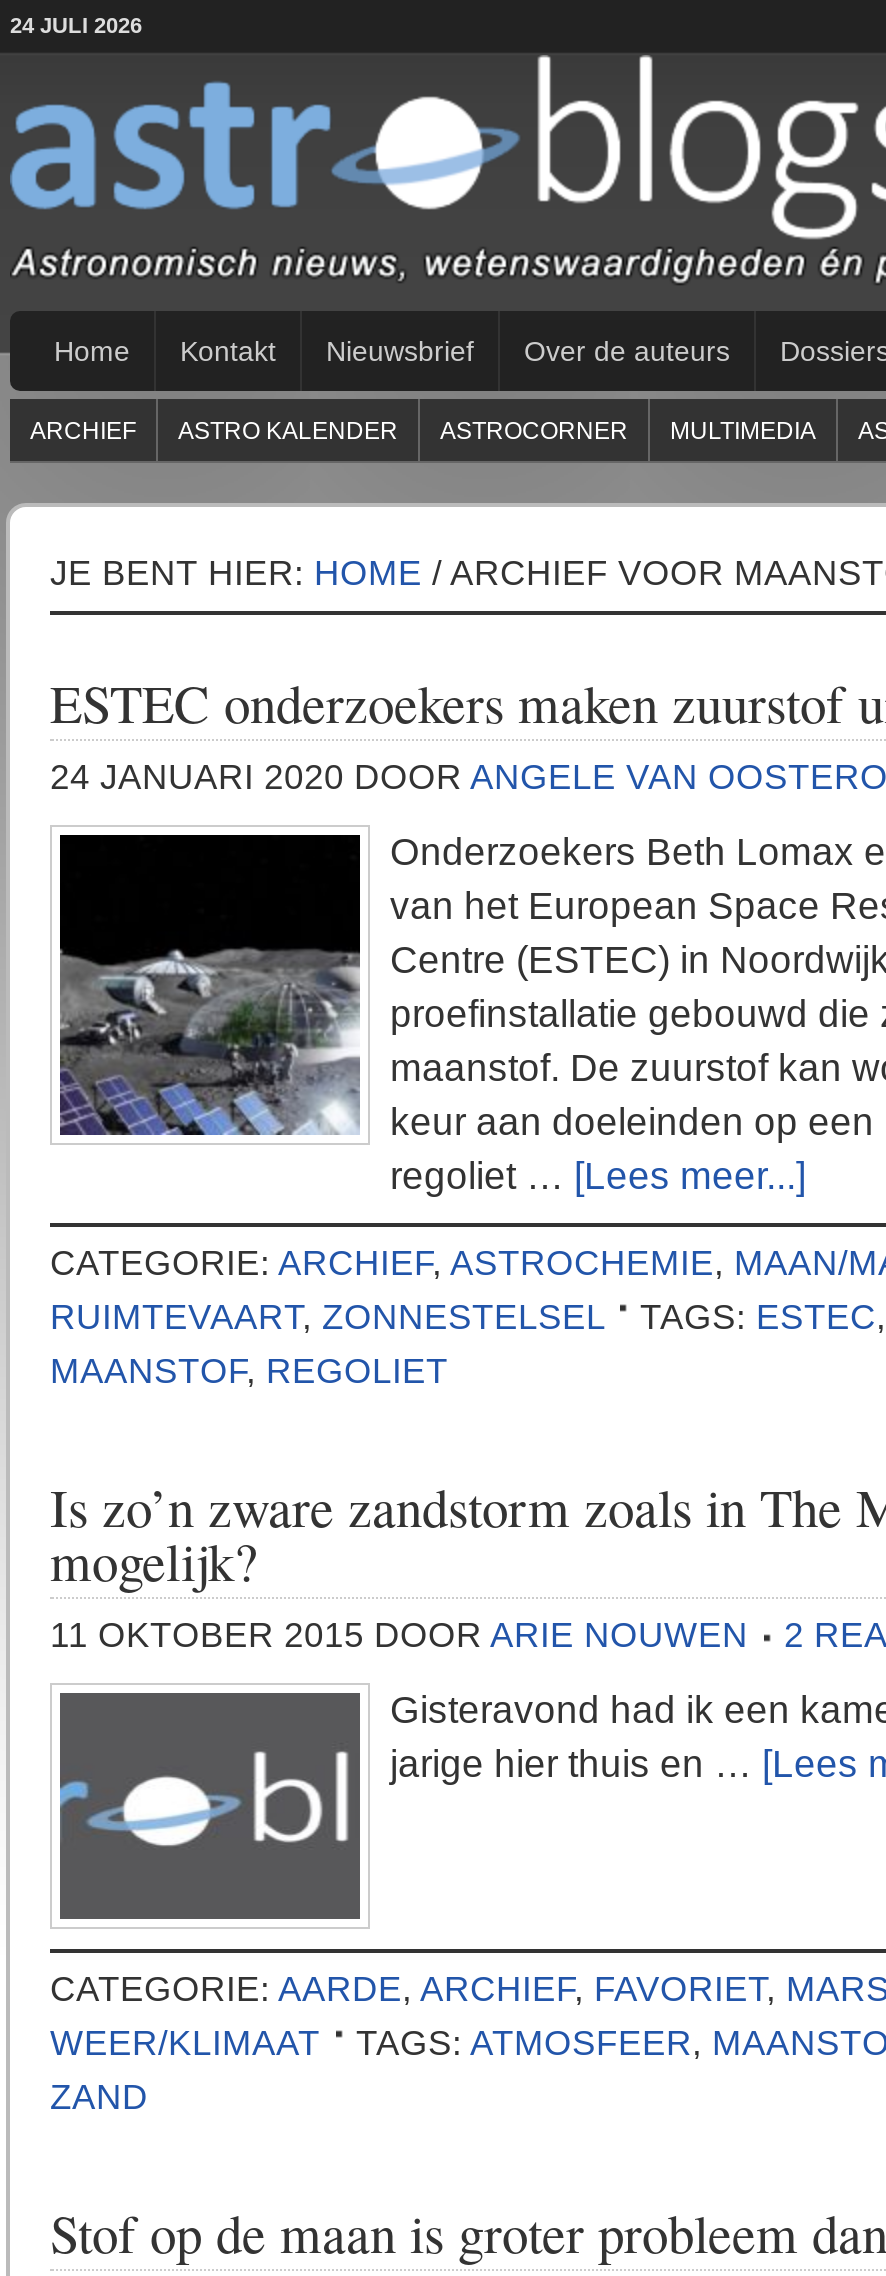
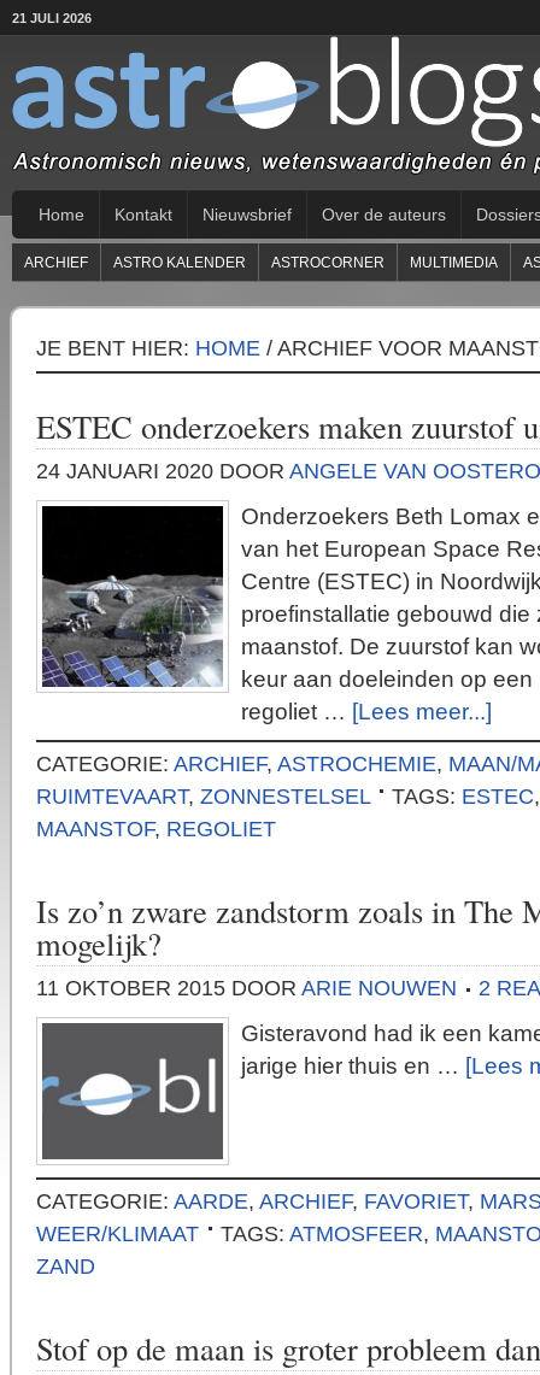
[10,13,142,37] 24 JULI 2026 -> [12,11,92,25] 21 JULI 2026

